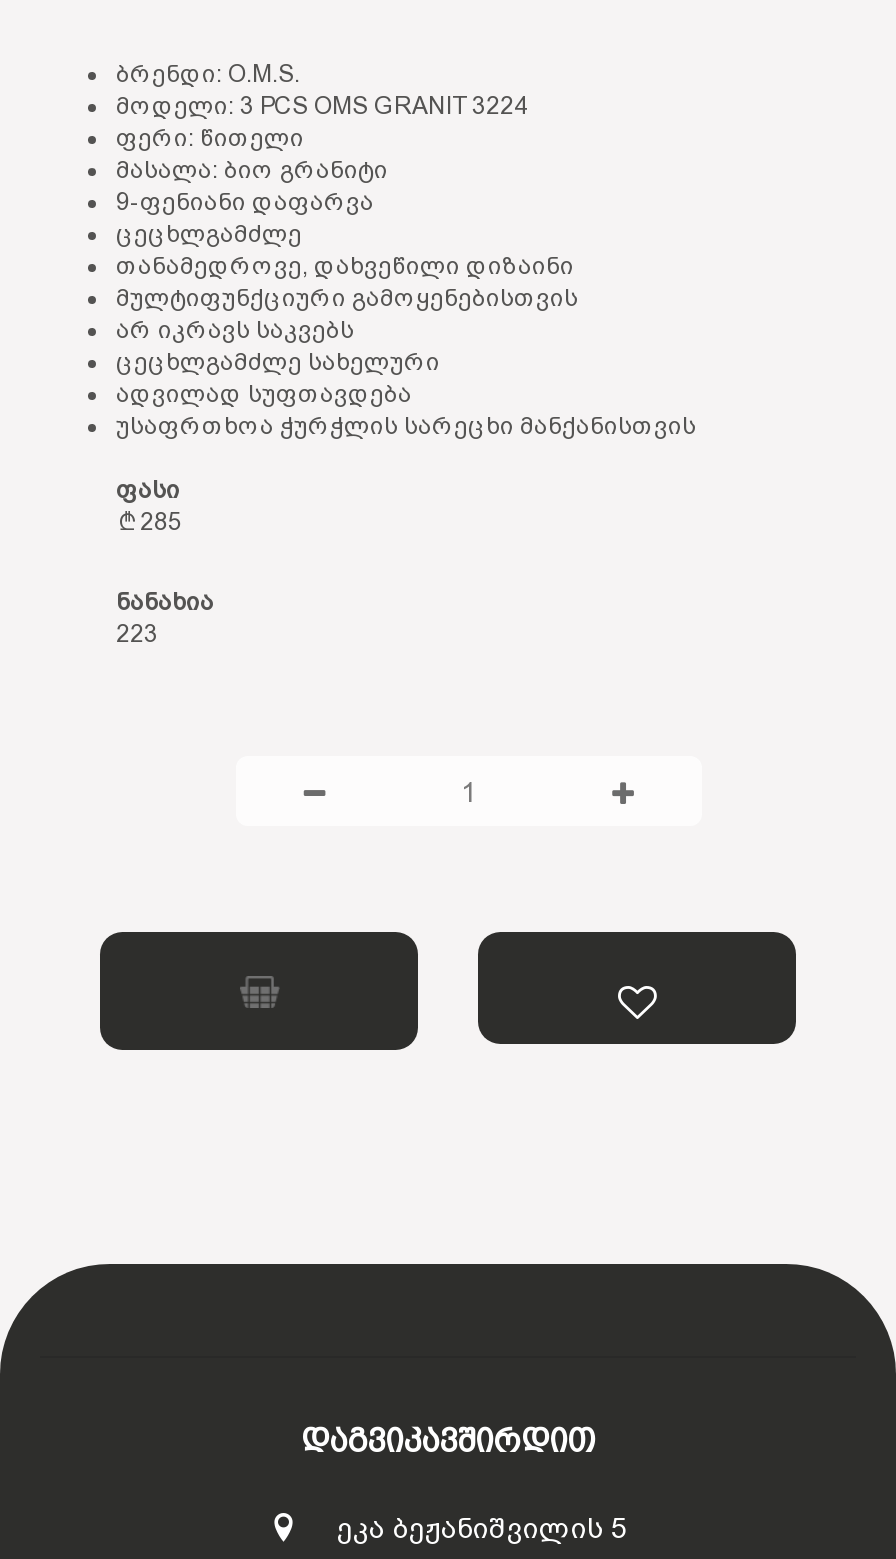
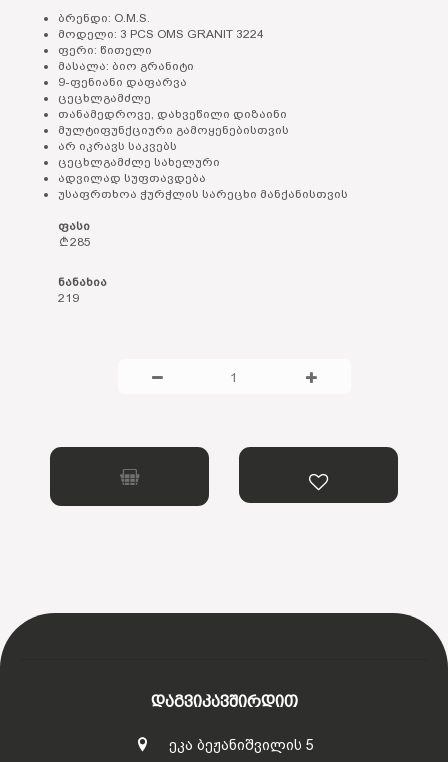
[116,621,158,649] 223 -> [58,291,79,305] 219

